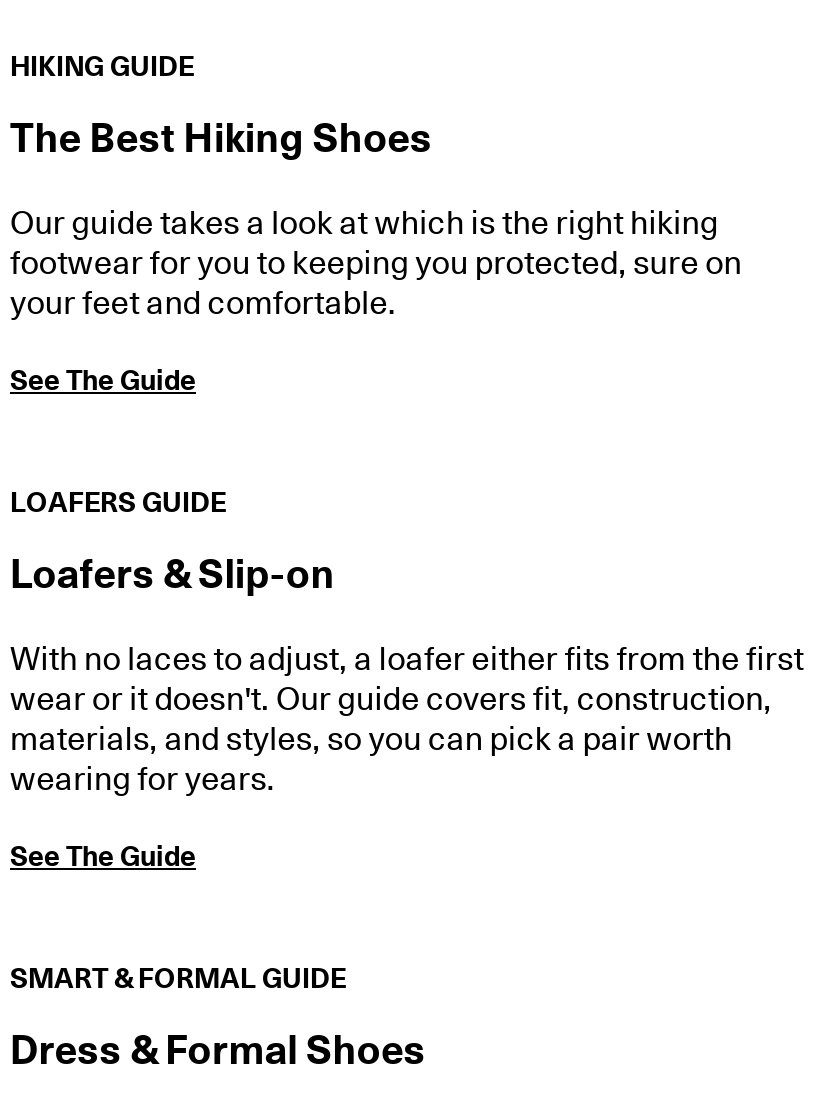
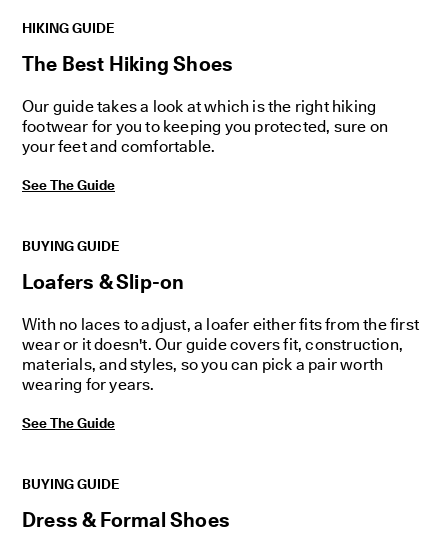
[10,486,226,518] LOAFERS GUIDE -> [22,238,119,254] BUYING GUIDE
[10,962,346,994] SMART & FORMAL GUIDE -> [22,476,119,492] BUYING GUIDE

